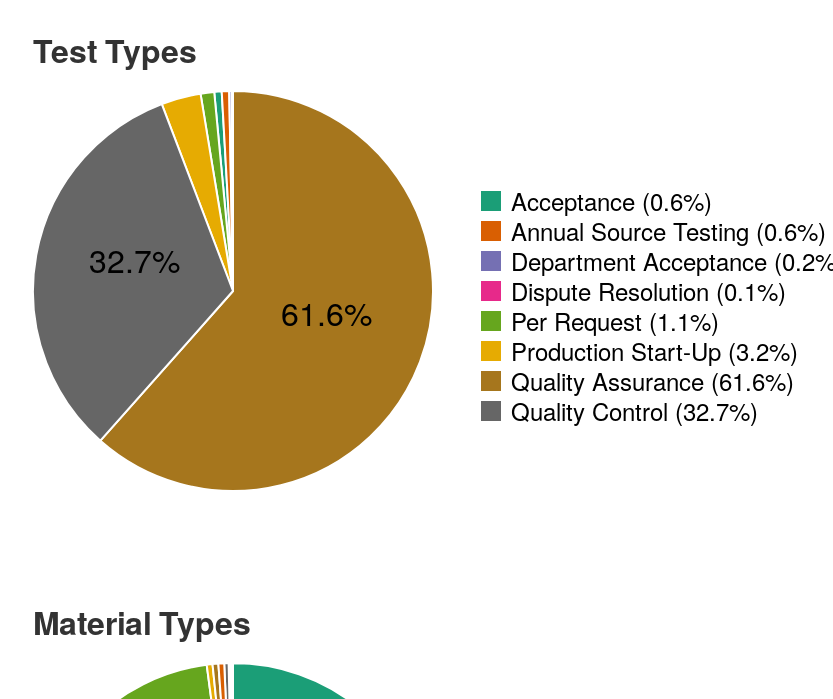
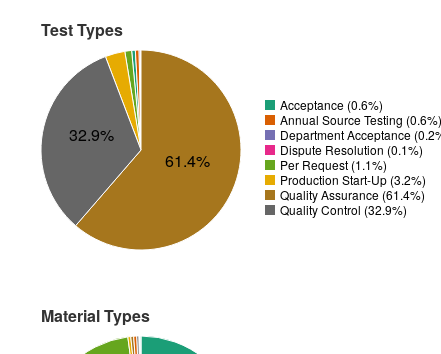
[89,236,180,282] 32.7% -> [69,123,114,146] 32.9%
[281,289,372,335] 61.6% -> [165,149,210,172] 61.4%
[511,363,794,398] Quality Assurance (61.6%) -> [280,186,425,203] Quality Assurance (61.4%)
[511,393,758,428] Quality Control (32.7%) -> [280,201,407,218] Quality Control (32.9%)

